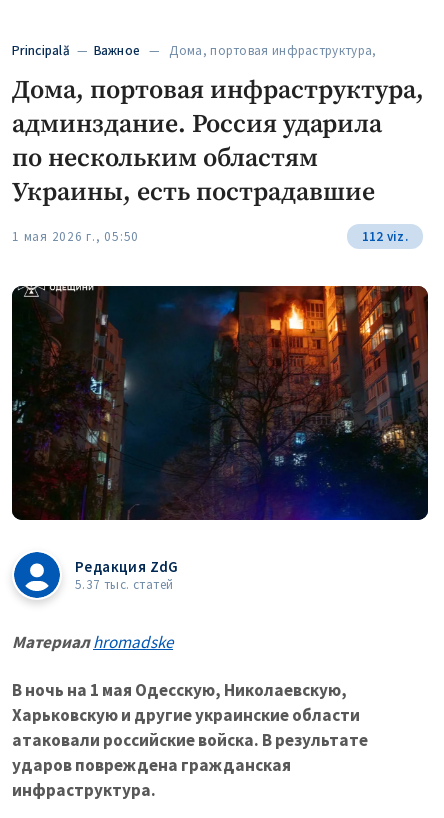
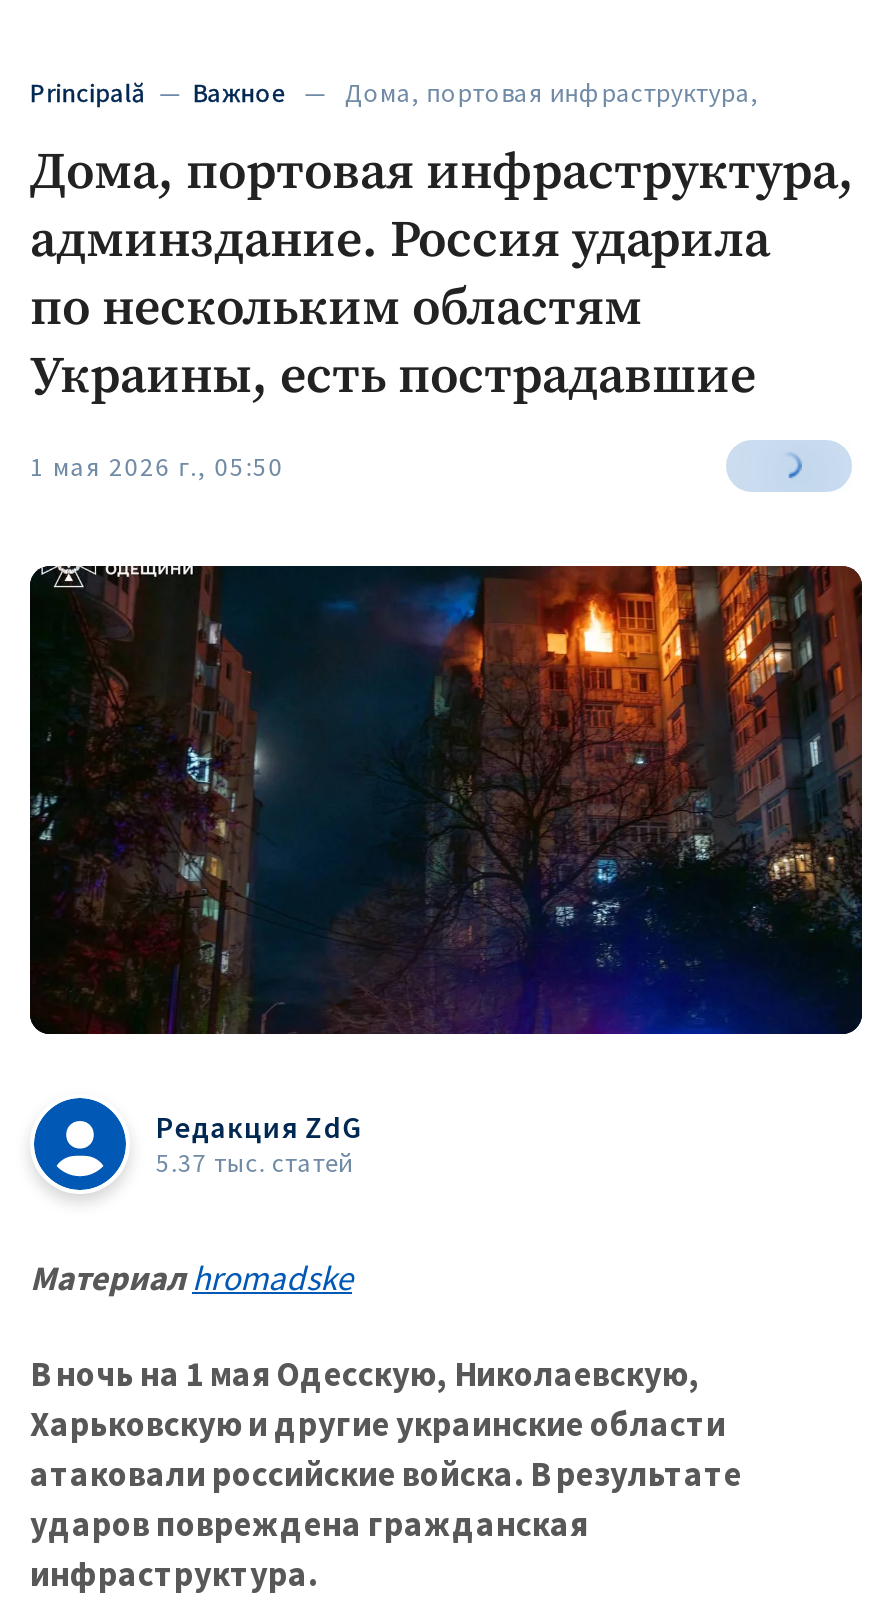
[362,228,408,245] 112 viz. -> none

